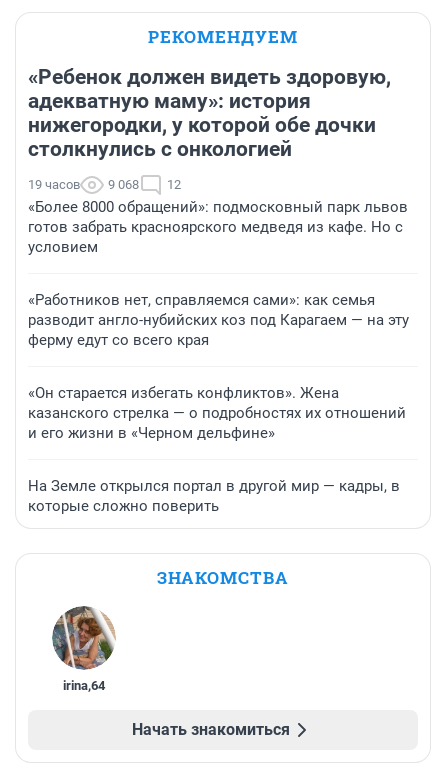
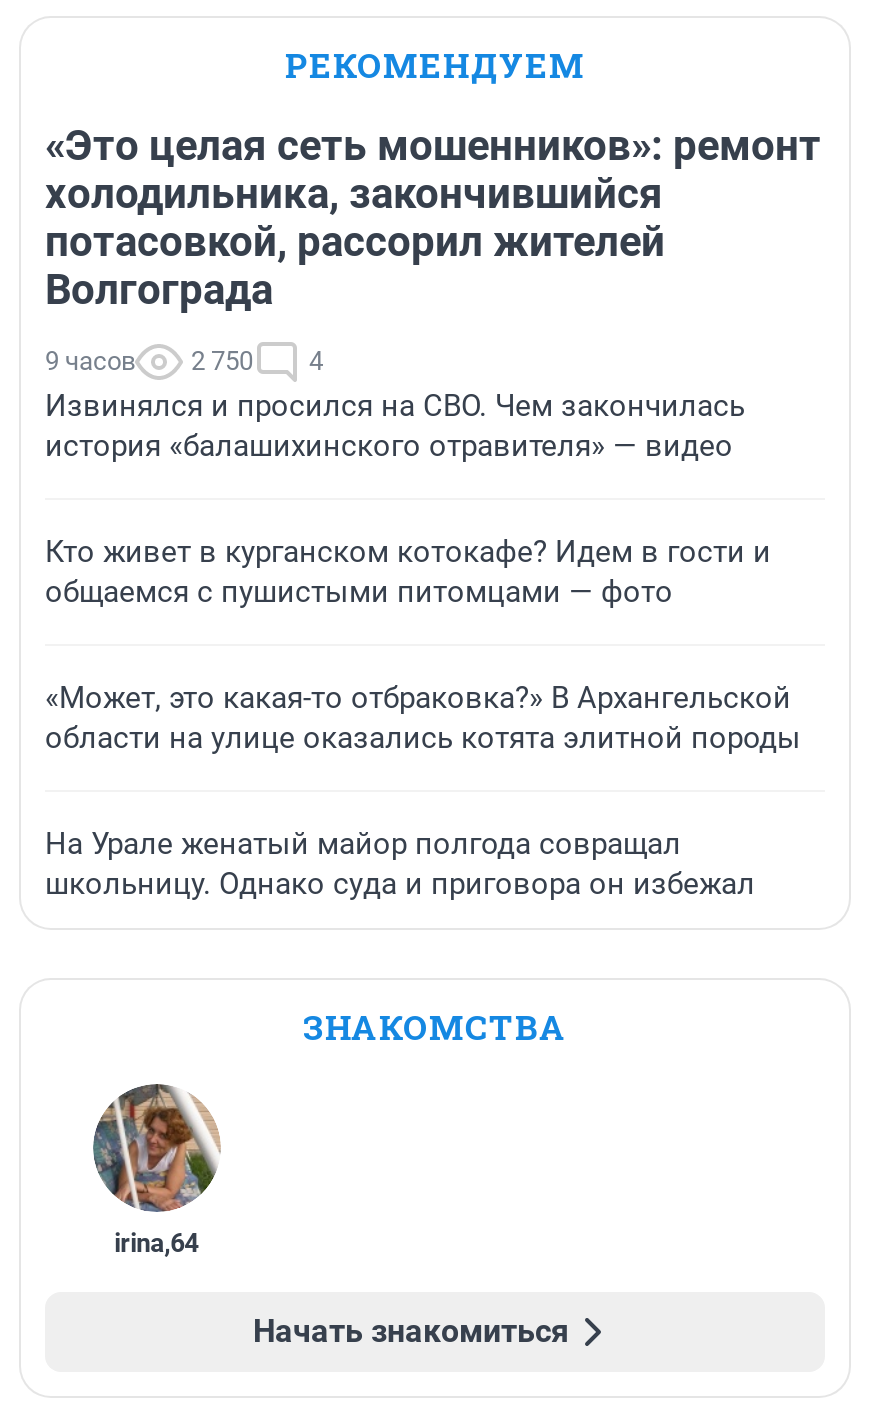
[28,65,391,161] «Ребенок должен видеть здоровую, | адекватную маму»: история | нижегородки, у которой обе дочки | столкнулись с онкологией -> [45,122,821,314] «Это целая сеть мошенников»: ремонт | холодильника, закончившийся | потасовкой, рассорил жителей | Волгограда
[28,177,408,256] 19 часов | 9 068 | 12 | «Более 8000 обращений»: подмосковный парк львов | готов забрать красноярского медведя из кафе. Но с | условием -> [45,346,745,464] 9 часов | 2 750 | 4 | Извинялся и просился на СВО. Чем закончилась | история «балашихинского отравителя» — видео
[28,291,409,349] «Работников нет, справляемся сами»: как семья | разводит англо-нубийских коз под Карагаем — на эту | ферму едут со всего края -> [45,534,771,610] Кто живет в курганском котокафе? Идем в гости и | общаемся с пушистыми питомцами — фото
[28,384,406,442] «Он старается избегать конфликтов». Жена | казанского стрелка — о подробностях их отношений | и его жизни в «Черном дельфине» -> [45,680,801,756] «Может, это какая-то отбраковка?» В Архангельской | области на улице оказались котята элитной породы
[28,477,400,515] На Земле открылся портал в другой мир — кадры, в | которые сложно поверить -> [45,826,755,902] На Урале женатый майор полгода совращал | школьницу. Однако суда и приговора он избежал

